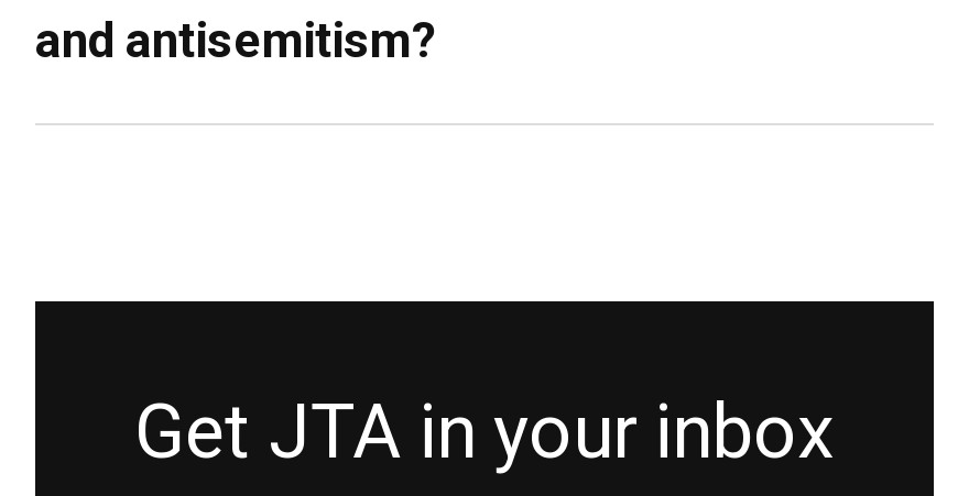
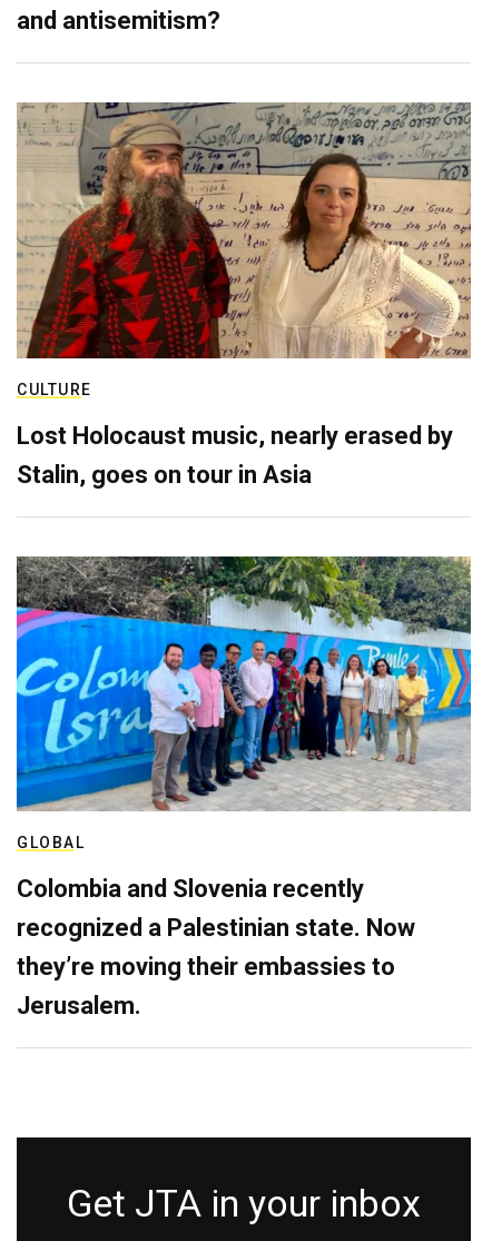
none -> [16,101,472,488] [image] | CULTURE | Lost Holocaust music, nearly erased by | Stalin, goes on tour in Asia
none -> [16,555,472,1020] [image] | GLOBAL | Colombia and Slovenia recently | recognized a Palestinian state. Now | they’re moving their embassies to | Jerusalem.

